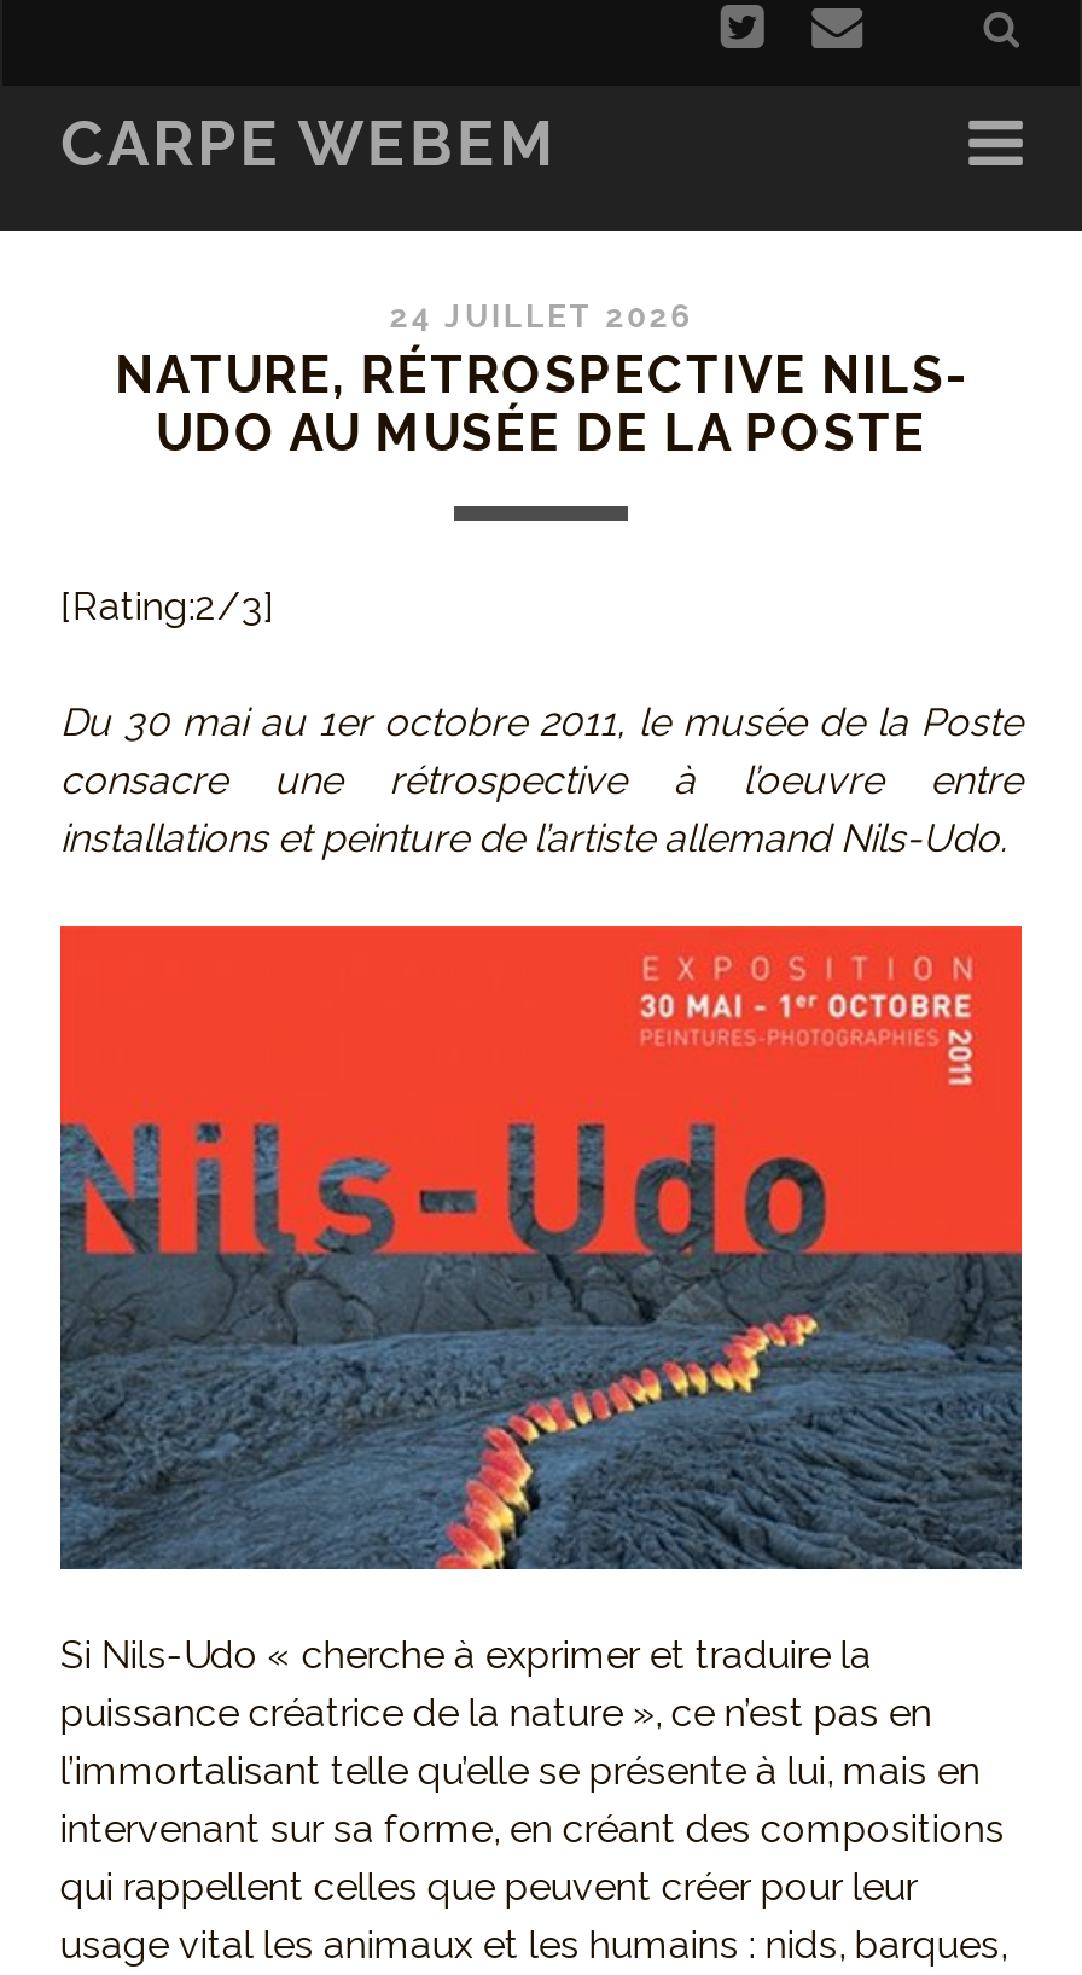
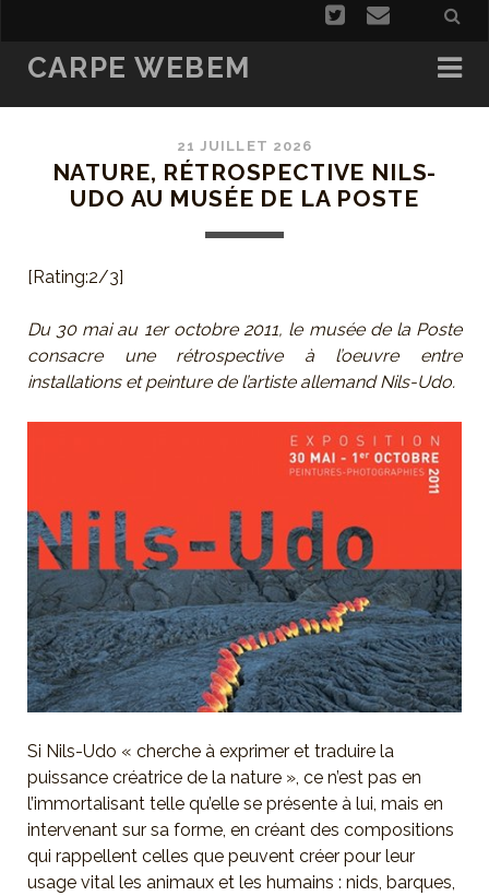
[389,298,693,335] 24 JUILLET 2026 -> [177,138,312,154] 21 JUILLET 2026

